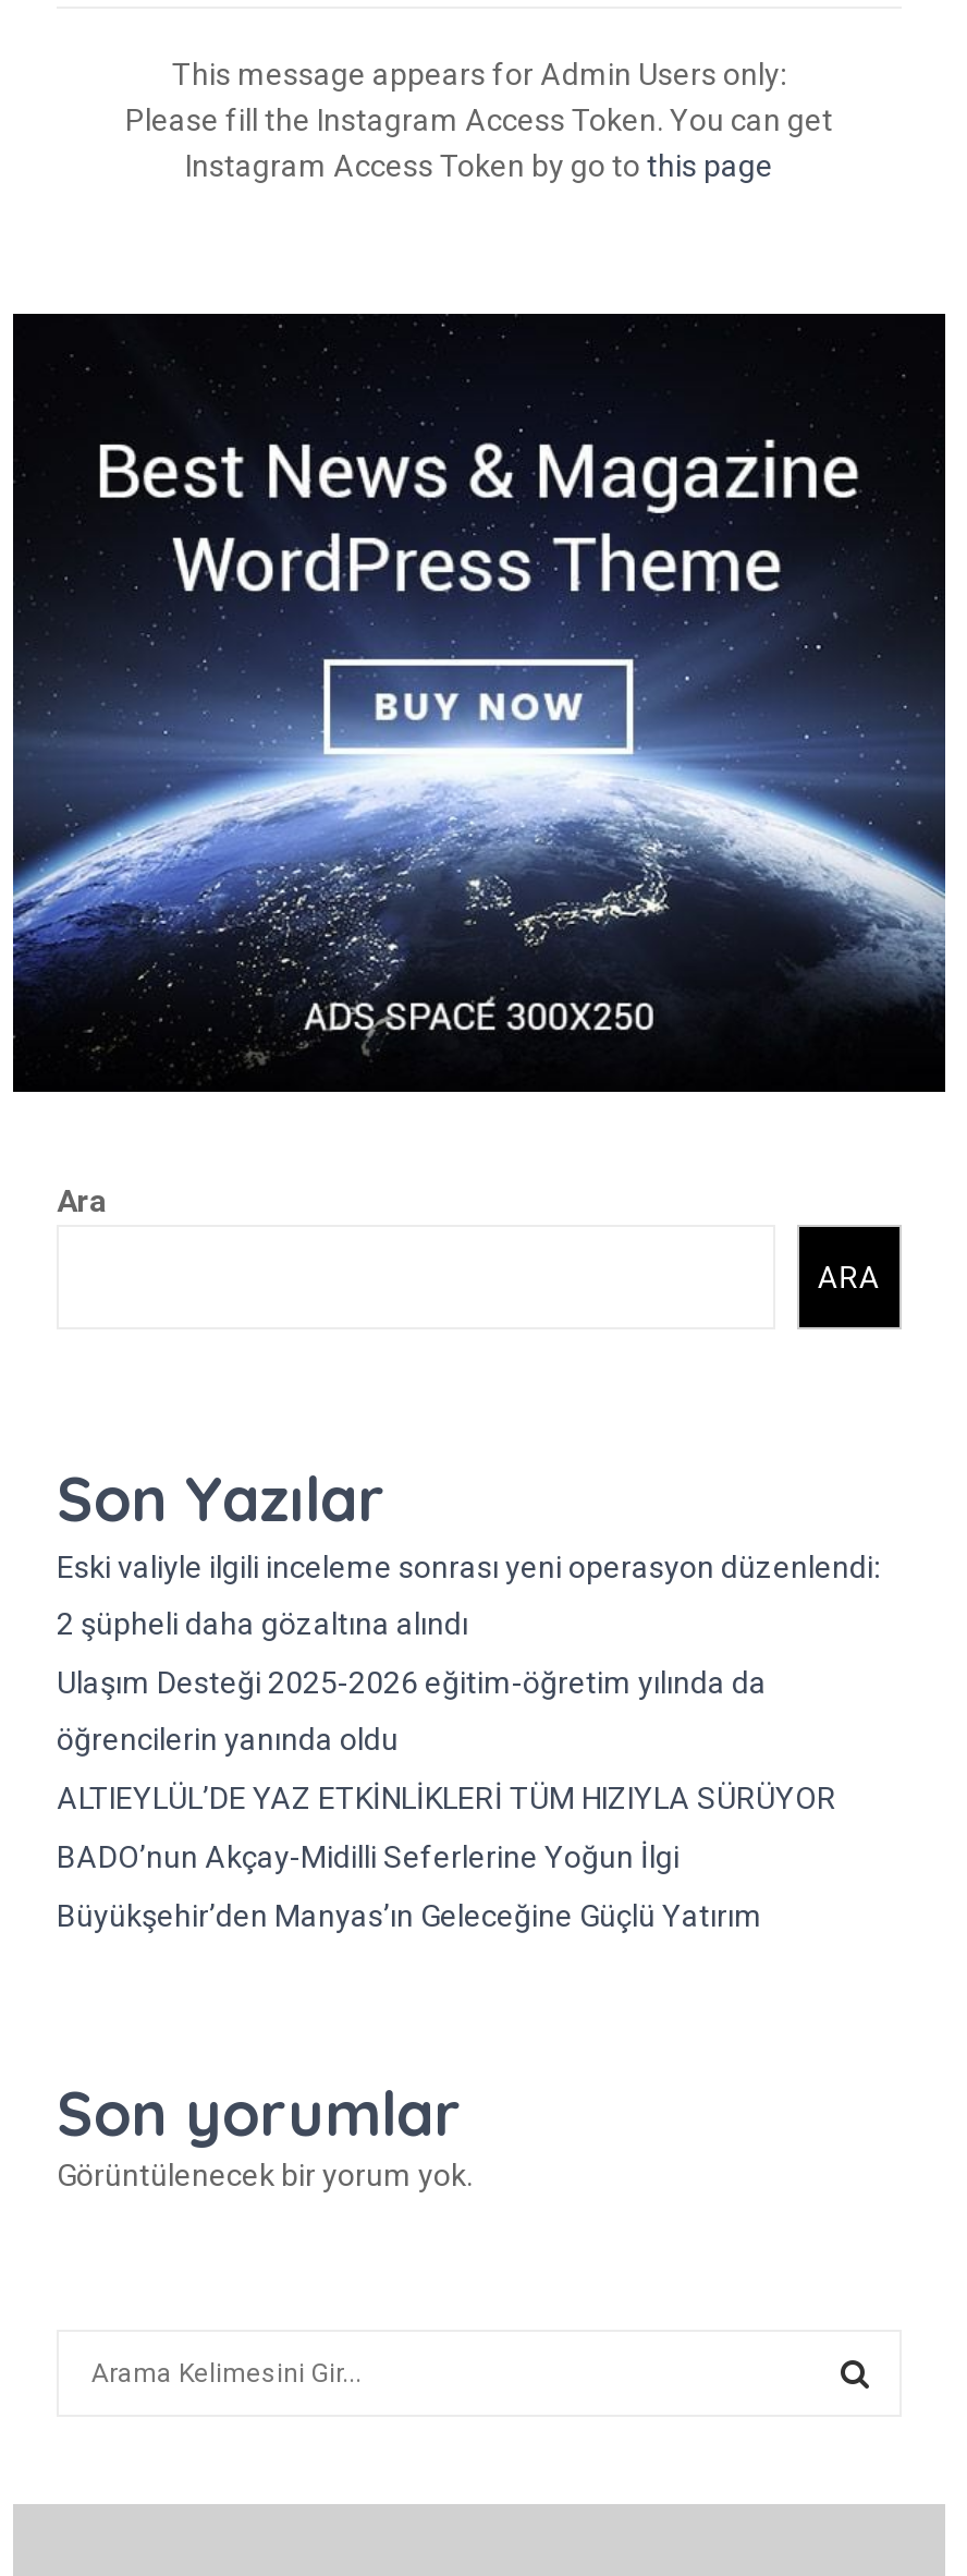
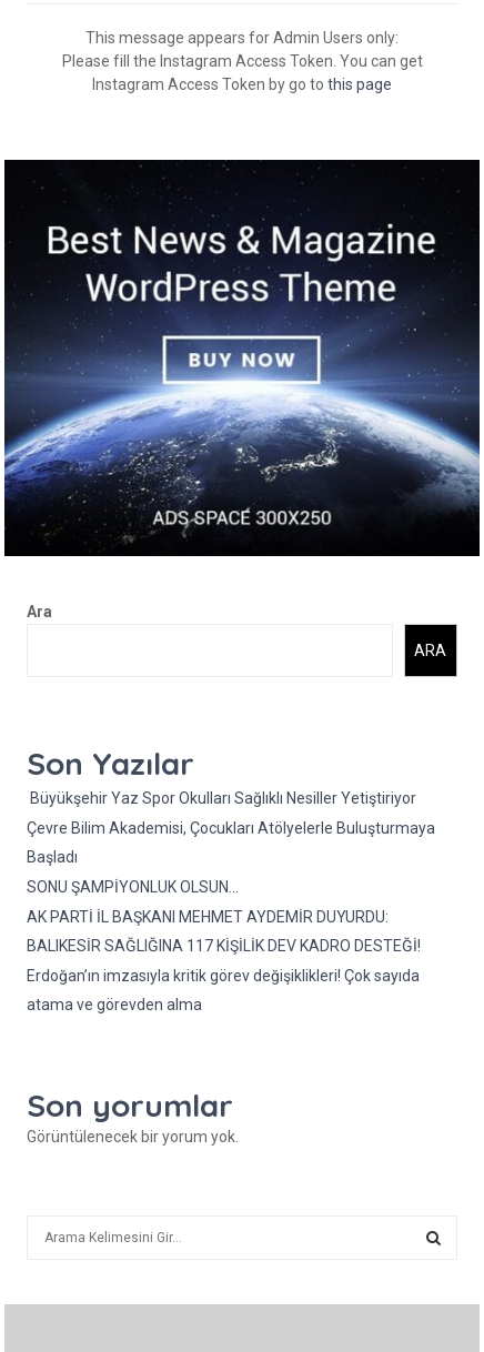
[57,1550,880,1934] Eski valiyle ilgili inceleme sonrası yeni operasyon düzenlendi: | 2 şüpheli daha gözaltına alındı | Ulaşım Desteği 2025-2026 eğitim-öğretim yılında da | öğrencilerin yanında oldu | ALTIEYLÜL’DE YAZ ETKİNLİKLERİ TÜM HIZIYLA SÜRÜYOR | BADO’nun Akçay-Midilli Seferlerine Yoğun İlgi | Büyükşehir’den Manyas’ın Geleceğine Güçlü Yatırım -> [27,790,435,1014] Büyükşehir Yaz Spor Okulları Sağlıklı Nesiller Yetiştiriyor | Çevre Bilim Akademisi, Çocukları Atölyelerle Buluşturmaya | Başladı | SONU ŞAMPİYONLUK OLSUN… | AK PARTİ İL BAŞKANI MEHMET AYDEMİR DUYURDU: | BALIKESİR SAĞLIĞINA 117 KİŞİLİK DEV KADRO DESTEĞİ! | Erdoğan’ın imzasıyla kritik görev değişiklikleri! Çok sayıda | atama ve görevden alma

